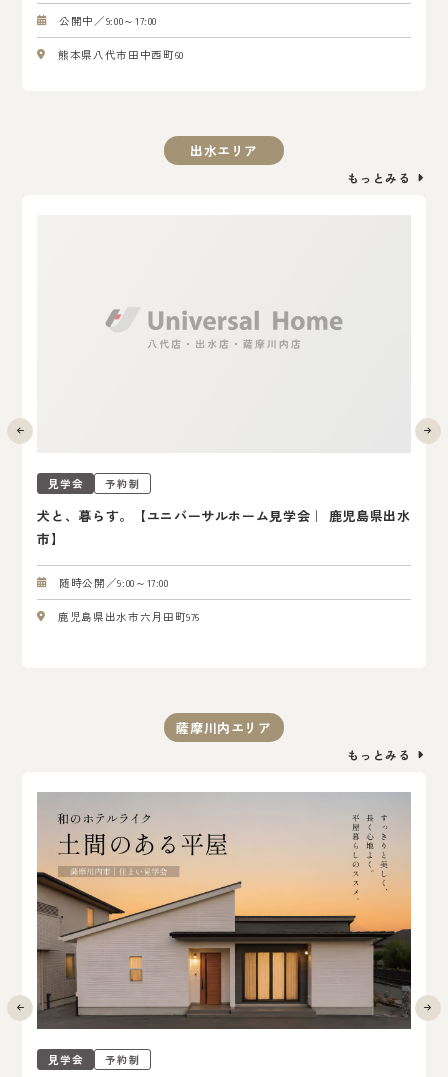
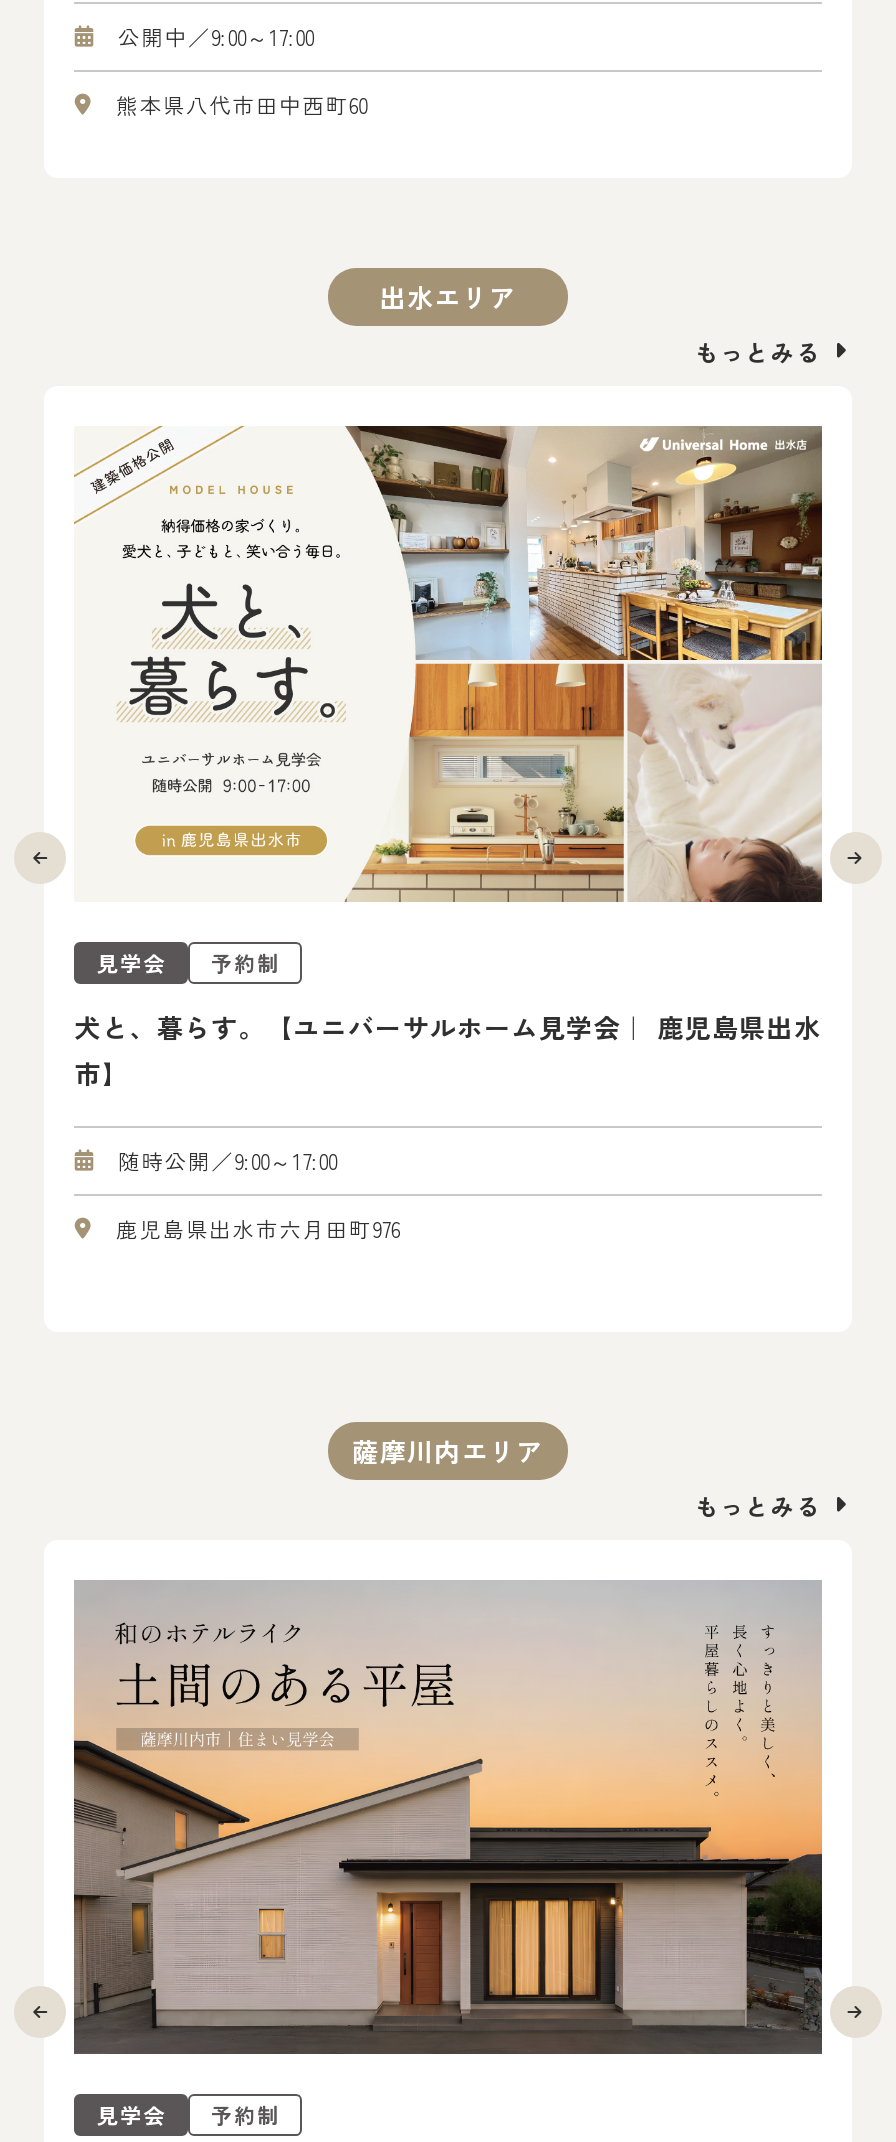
none -> [74,424,824,904] [image]

